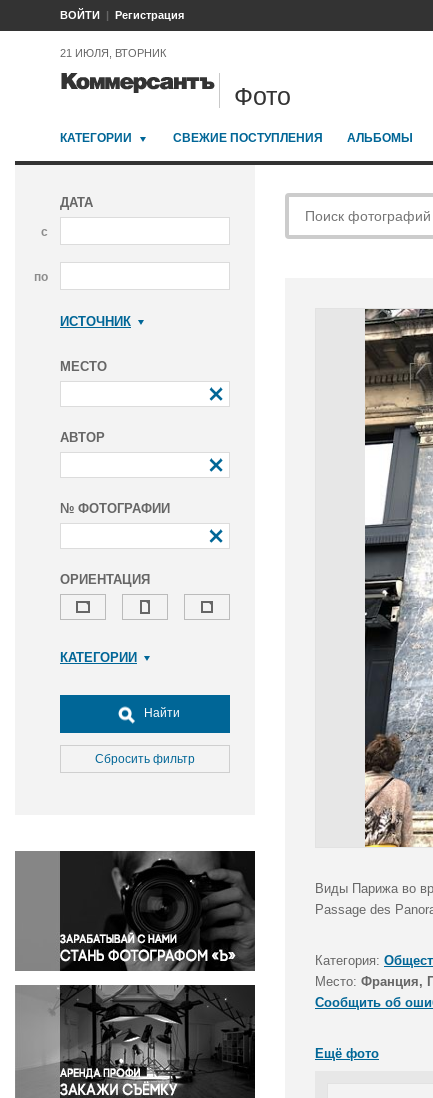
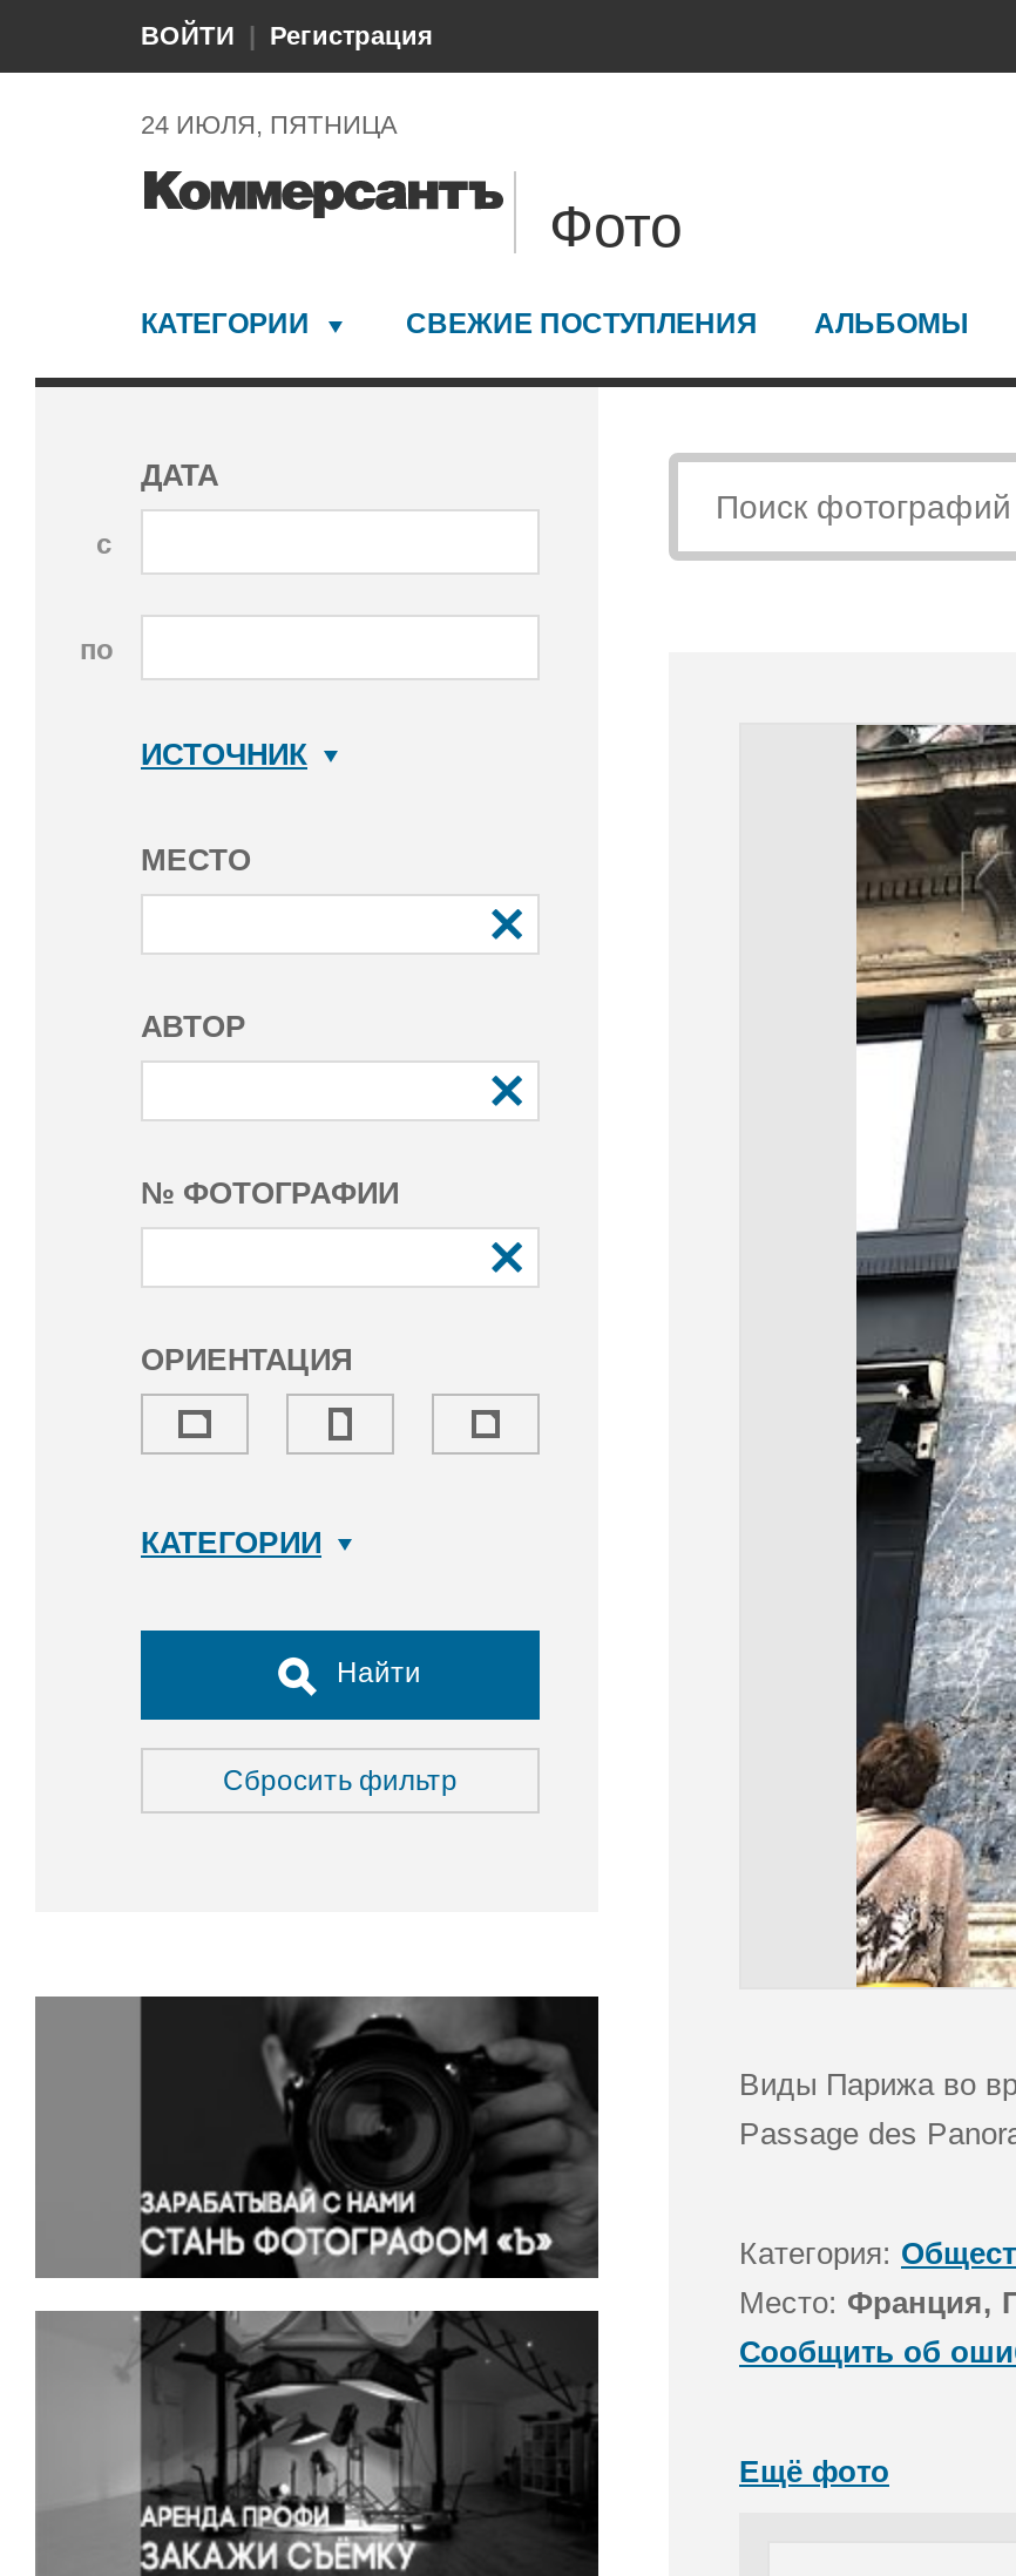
[60,47,166,59] 21 ИЮЛЯ, ВТОРНИК -> [141,110,397,138] 24 ИЮЛЯ, ПЯТНИЦА

